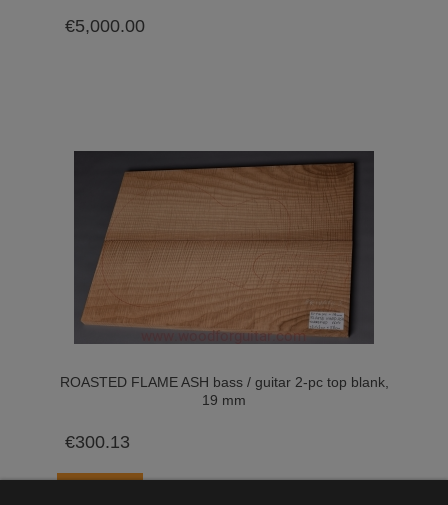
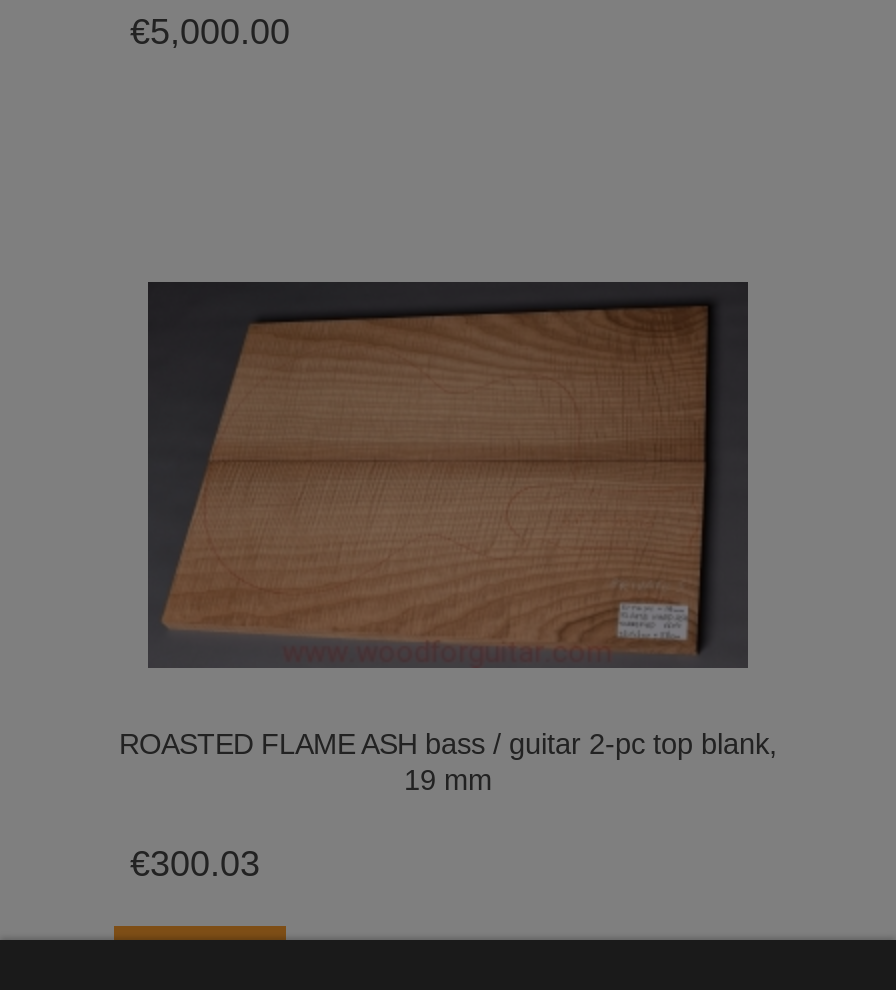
[65,432,130,452] €300.13 -> [130,844,260,884] €300.03

